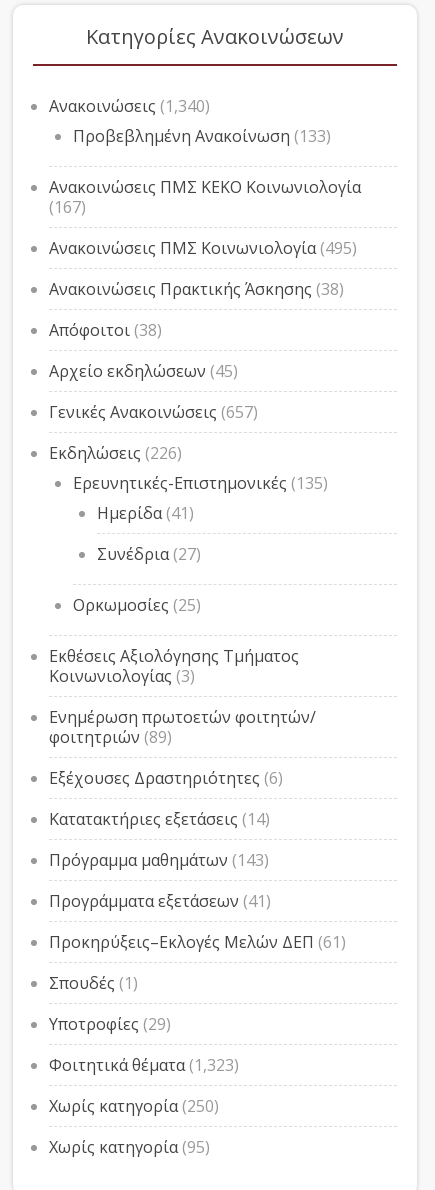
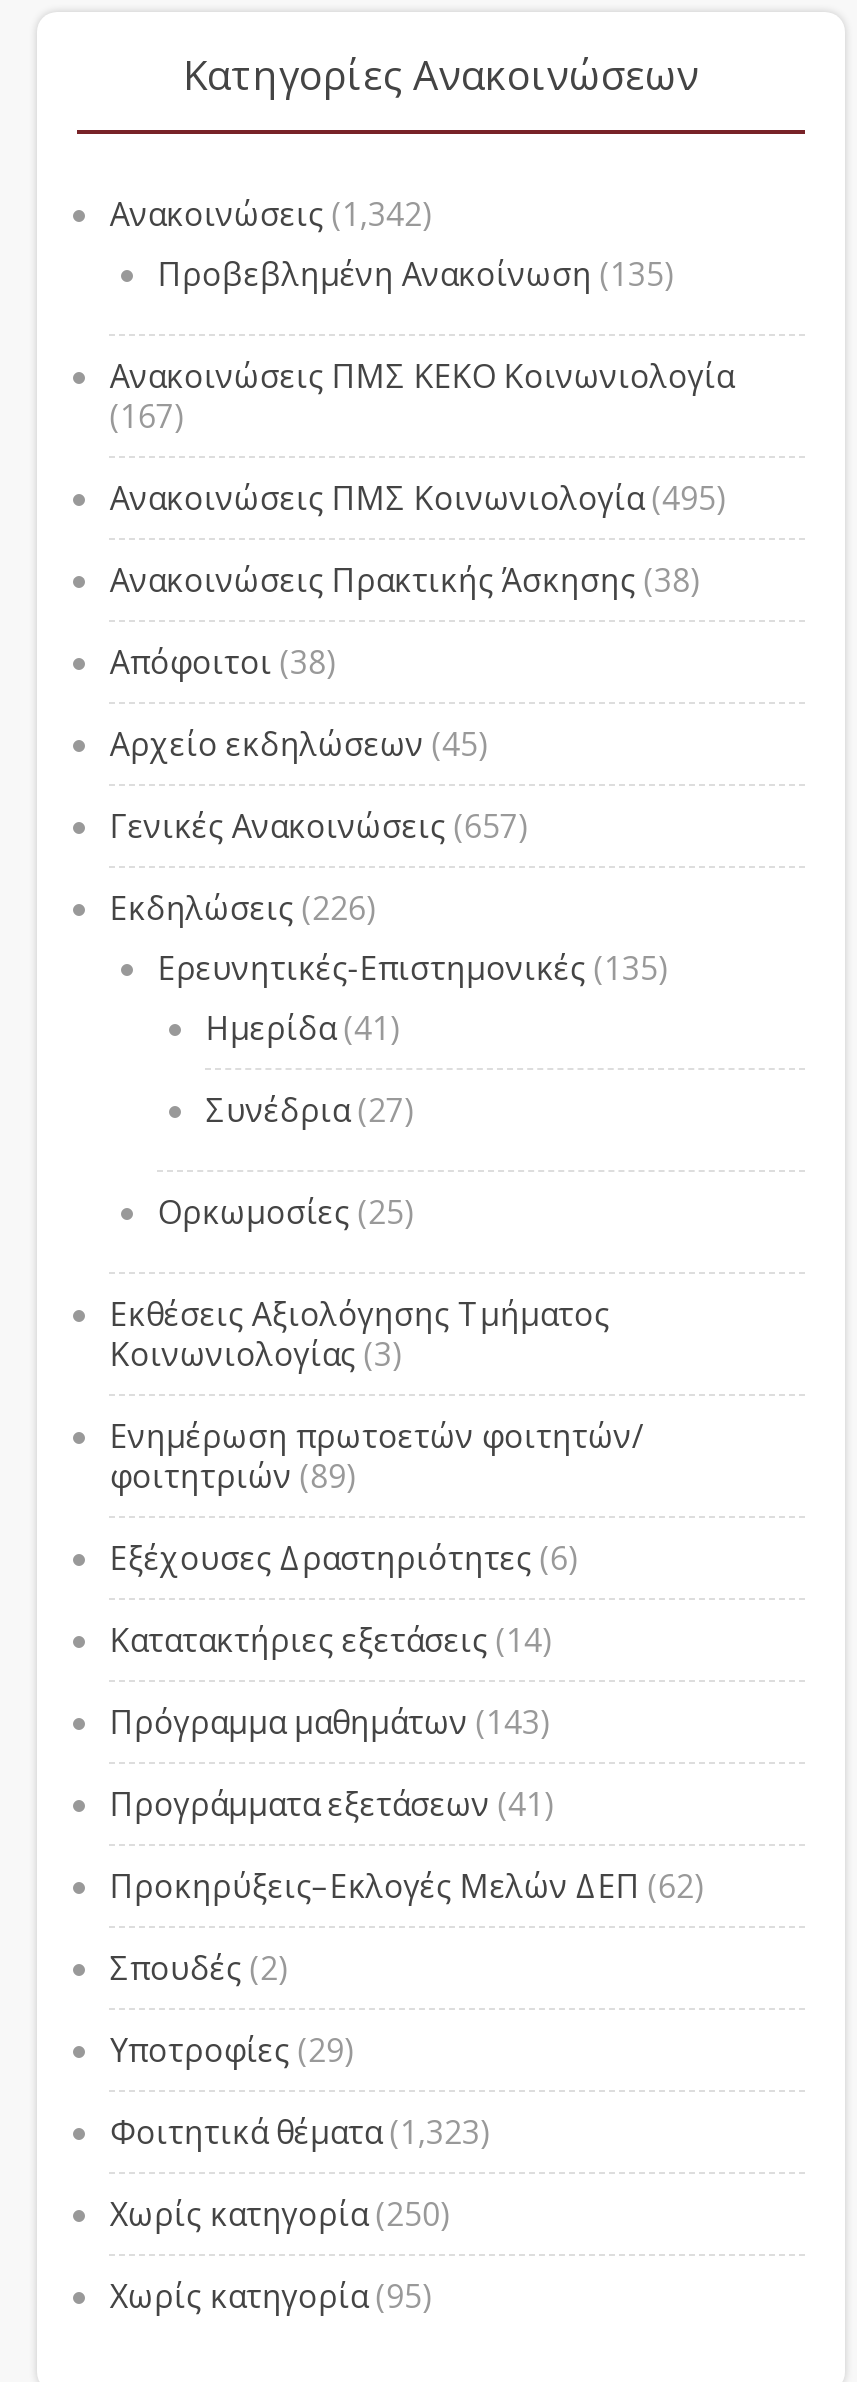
[49,95,210,117] Ανακοινώσεις (1,340) -> [110,192,432,236] Ανακοινώσεις (1,342)
[73,125,331,147] Προβεβλημένη Ανακοίνωση (133) -> [158,252,674,296] Προβεβλημένη Ανακοίνωση (135)
[49,931,346,953] Προκηρύξεις–Εκλογές Μελών ΔΕΠ (61) -> [110,1864,704,1908] Προκηρύξεις–Εκλογές Μελών ΔΕΠ (62)
[49,972,138,994] Σπουδές (1) -> [110,1946,288,1990] Σπουδές (2)

